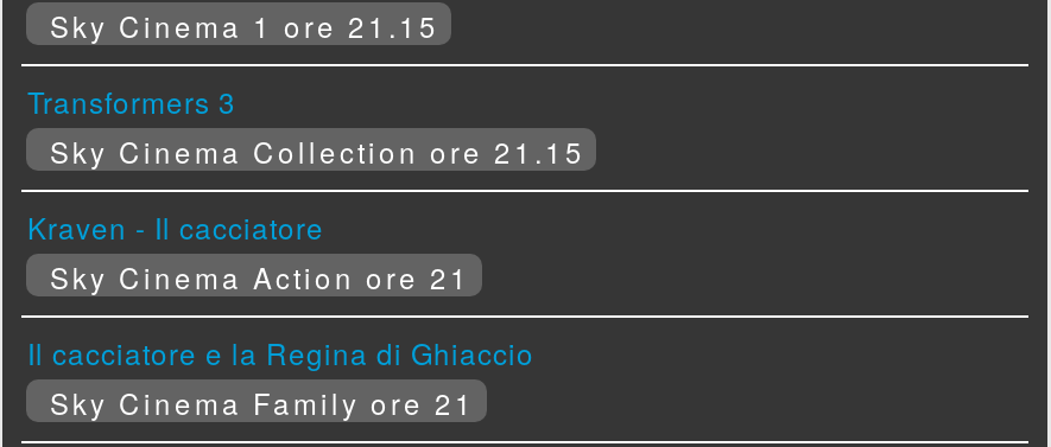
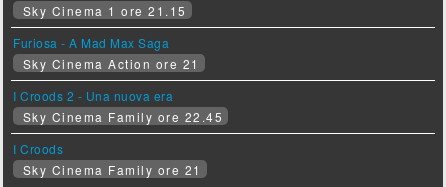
[27,82,585,248] Transformers 3 | Sky Cinema Collection ore 21.15 | Kraven - Il cacciatore -> [13,34,169,51] Furiosa - A Mad Max Saga
moved [39,257,470,298] -> [18,55,200,72]: Sky Cinema Action ore 21
[27,333,534,373] Il cacciatore e la Regina di Ghiaccio -> [13,87,223,157] I Croods 2 - Una nuova era | Sky Cinema Family ore 22.45 | I Croods

